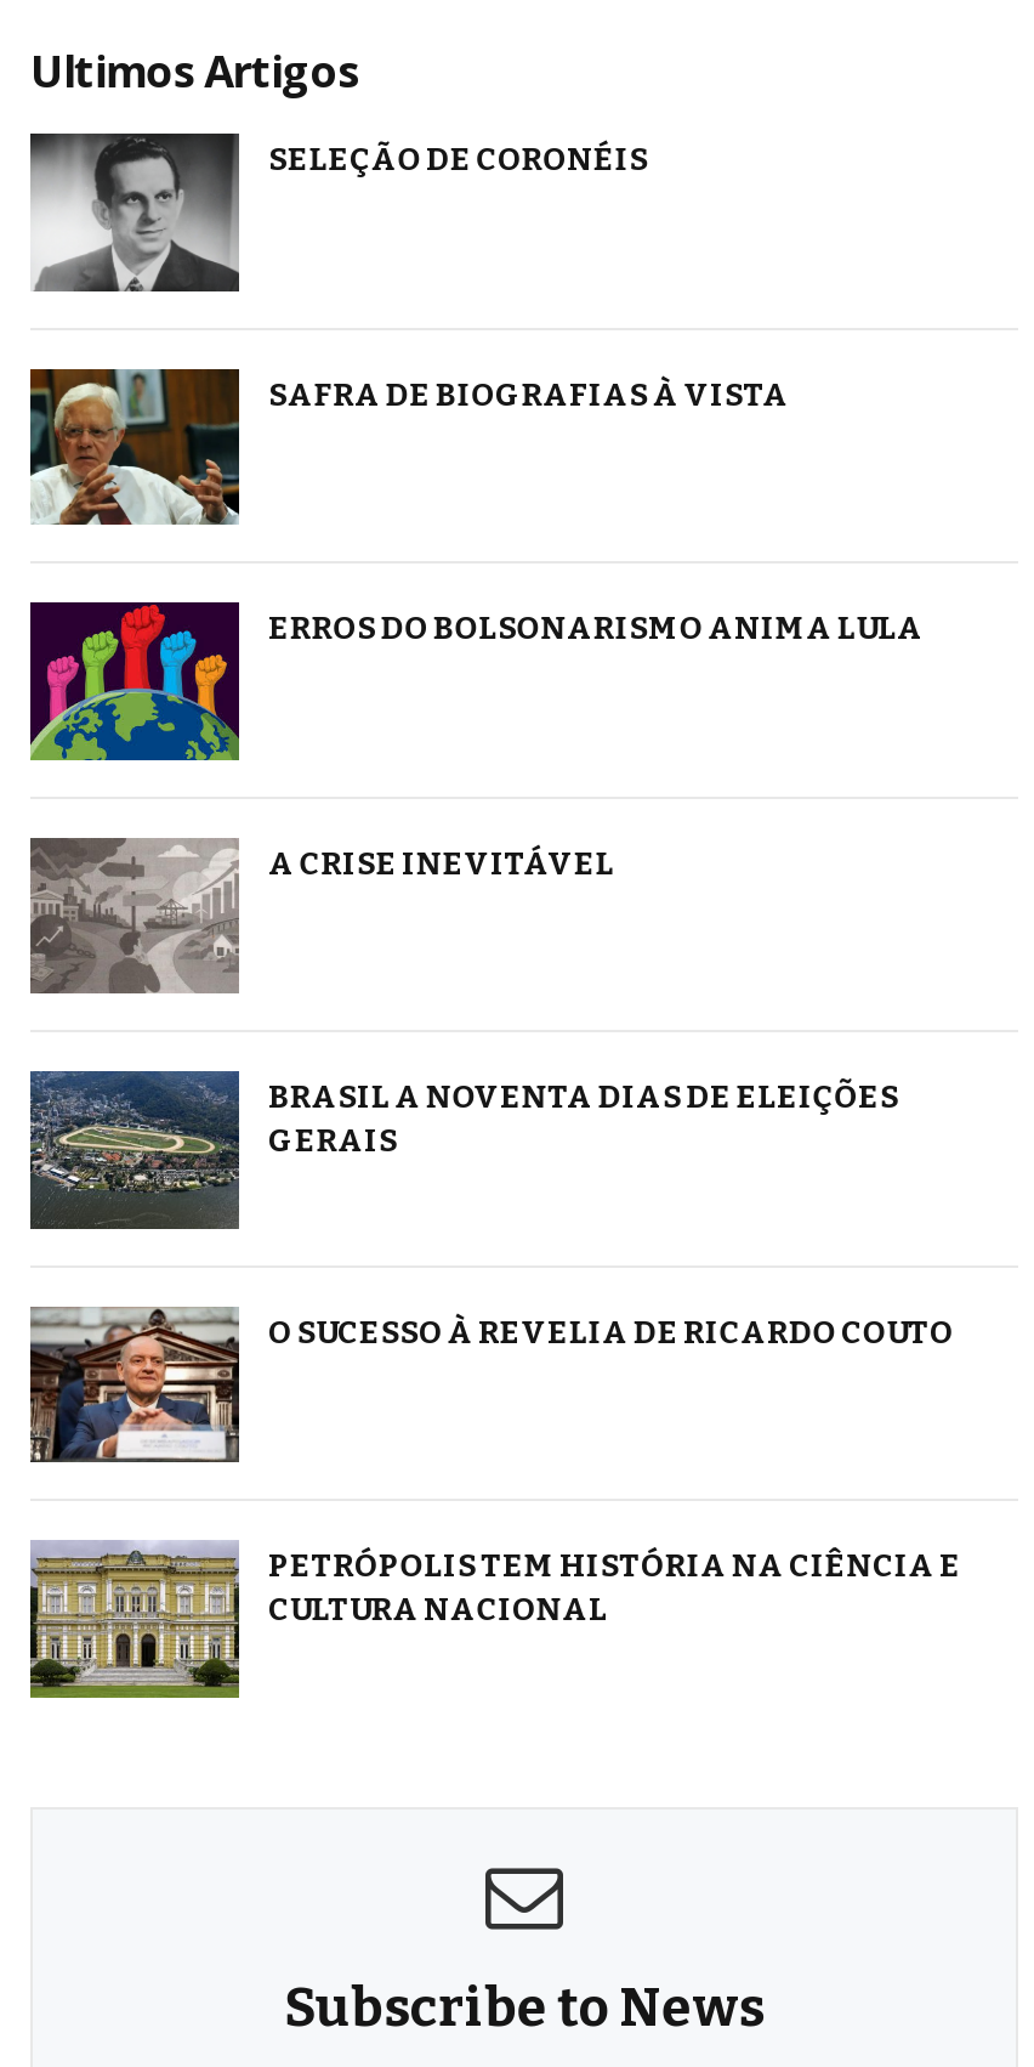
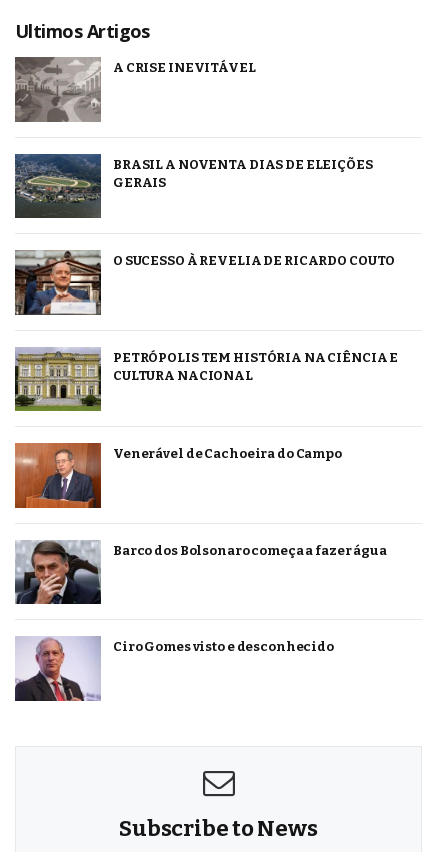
[30,134,648,291] [image] | SELEÇÃO DE CORONÉIS -> none
[28,367,789,527] [image] | SAFRA DE BIOGRAFIAS À VISTA -> none
[28,600,923,763] [image] | ERROS DO BOLSONARISMO ANIMA LULA -> none
moved [28,838,961,1629] -> [14,57,398,383]: [image] | A CRISE INEVITÁVEL | BRASIL A NOVENTA DIAS DE ELEIÇÕES | GERAIS | O SUCESSO À REVELIA DE RICARDO COUTO | PETRÓPOLIS TEM HISTÓRIA NA CIÊNCIA E | CULTURA NACIONAL
none -> [14,442,342,509] [image] | Venerável de Cachoeira do Campo
none -> [15,541,387,605] [image] | Barco dos Bolsonaro começa a fazer água
none -> [15,638,334,702] [image] | Ciro Gomes visto e desconhecido

